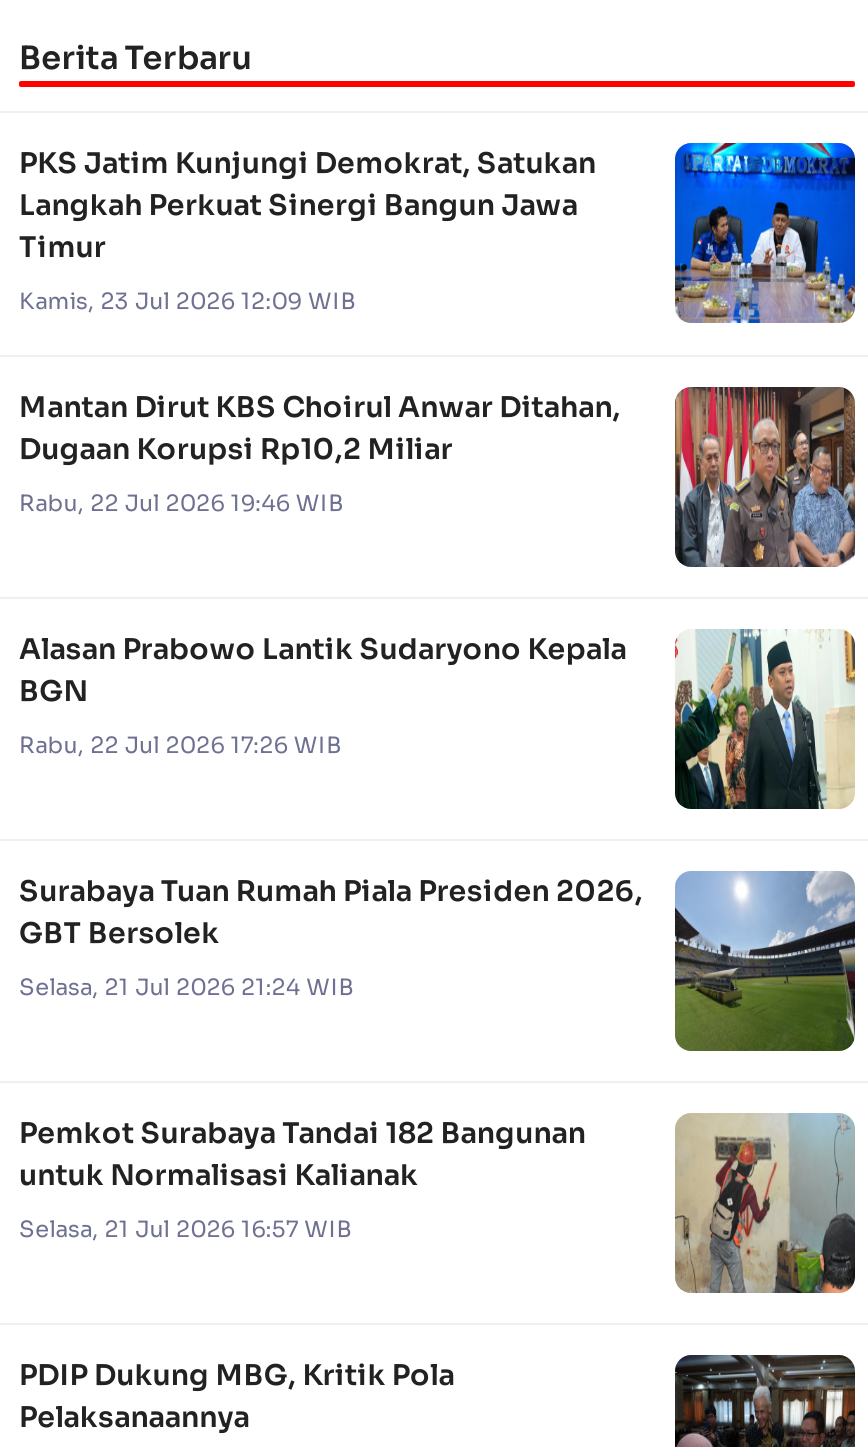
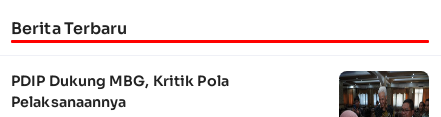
[19,141,857,517] [image] | PKS Jatim Kunjungi Demokrat, Satukan | Langkah Perkuat Sinergi Bangun Jawa | Timur | Kamis, 23 Jul 2026 12:09 WIB | Mantan Dirut KBS Choirul Anwar Ditahan, | Dugaan Korupsi Rp10,2 Miliar | Rabu, 22 Jul 2026 19:46 WIB -> none
[673,385,857,569] [image] -> none
[19,627,857,811] [image] | Alasan Prabowo Lantik Sudaryono Kepala | BGN | Rabu, 22 Jul 2026 17:26 WIB -> none
[19,869,857,1053] [image] | Surabaya Tuan Rumah Piala Presiden 2026, | GBT Bersolek | Selasa, 21 Jul 2026 21:24 WIB -> none
[19,1114,586,1243] Pemkot Surabaya Tandai 182 Bangunan | untuk Normalisasi Kalianak | Selasa, 21 Jul 2026 16:57 WIB -> none
[673,1111,855,1299] [image] -> none

